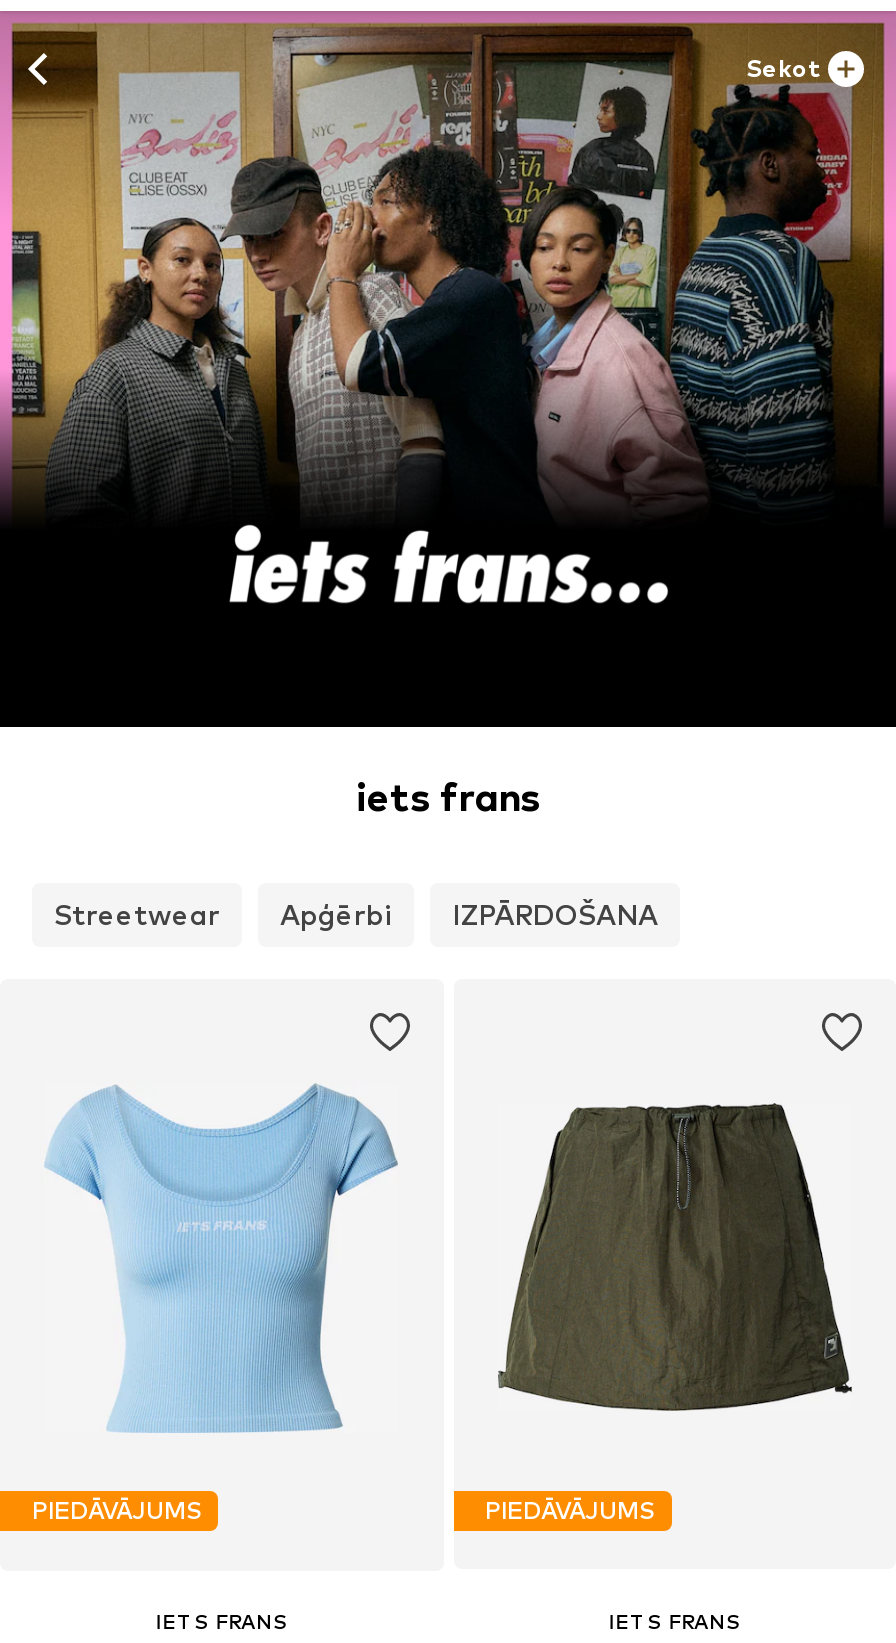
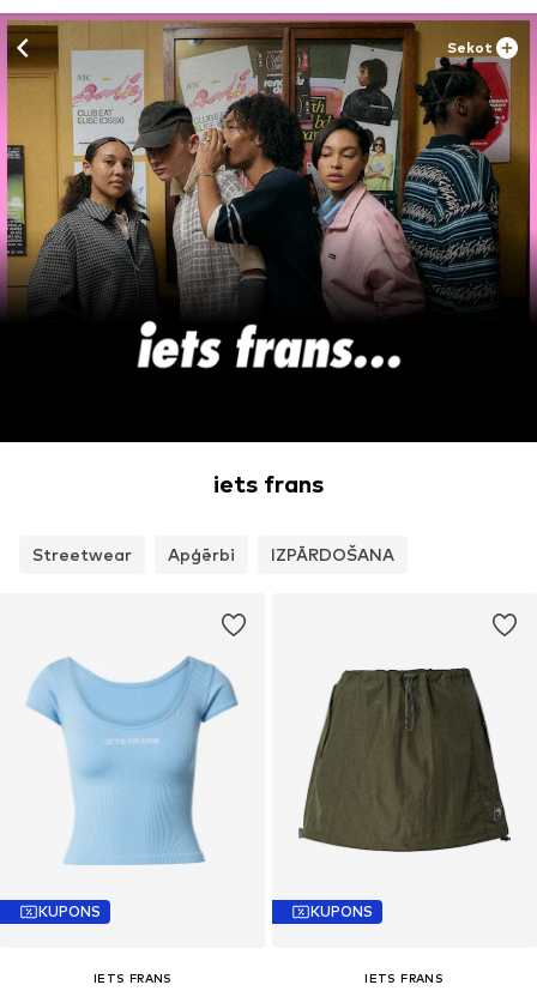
[32,1495,202,1525] PIEDĀVĀJUMS -> [38,903,101,921] KUPONS
[485,1495,655,1525] PIEDĀVĀJUMS -> [310,903,372,921] KUPONS

